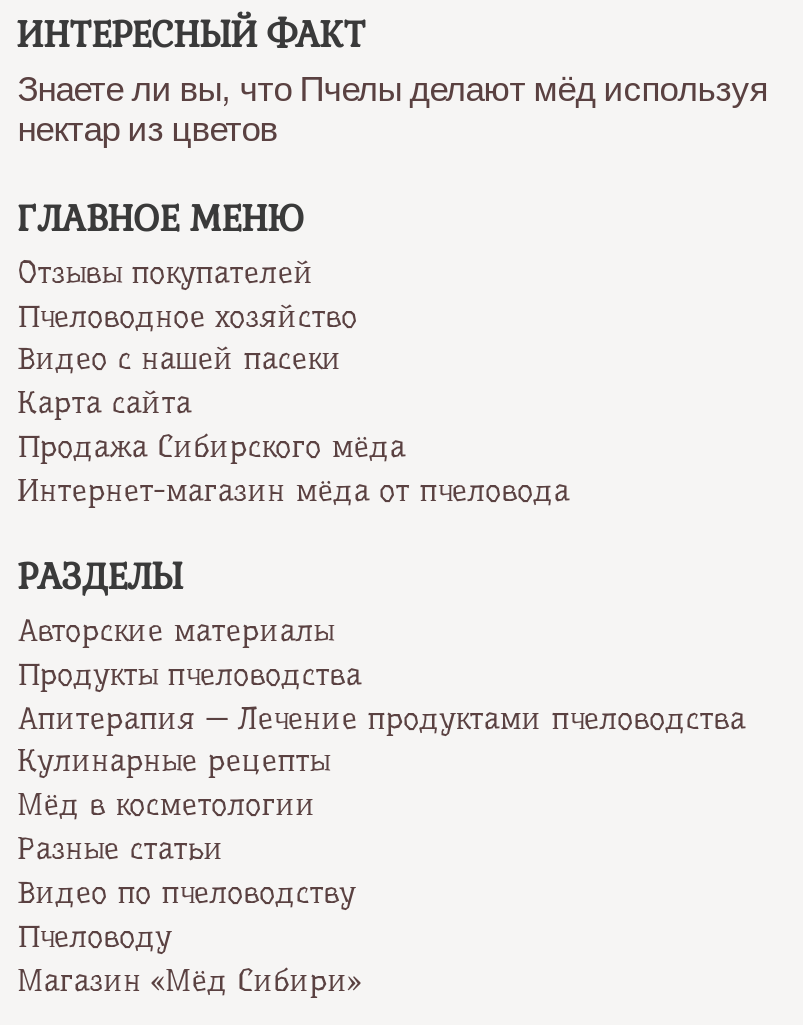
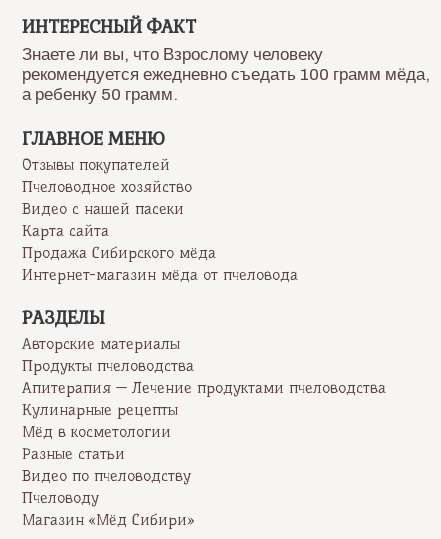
[17,71,767,149] Знаете ли вы, что Пчелы делают мёд используя | нектар из цветов -> [22,45,430,104] Знаете ли вы, что Взрослому человеку | рекомендуется ежедневно съедать 100 грамм мёда, | а ребенку 50 грамм.

